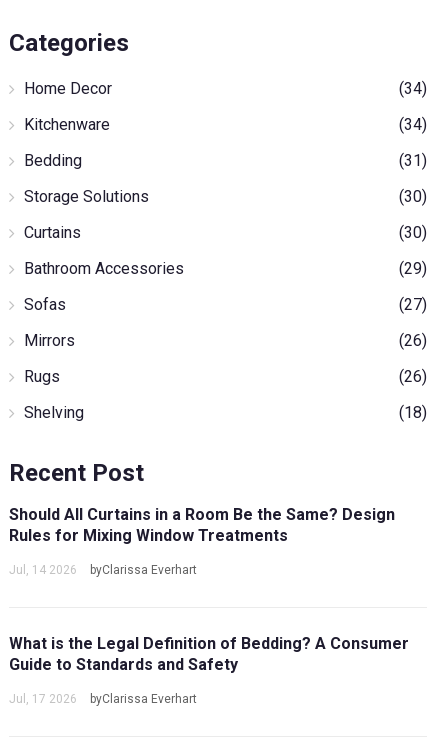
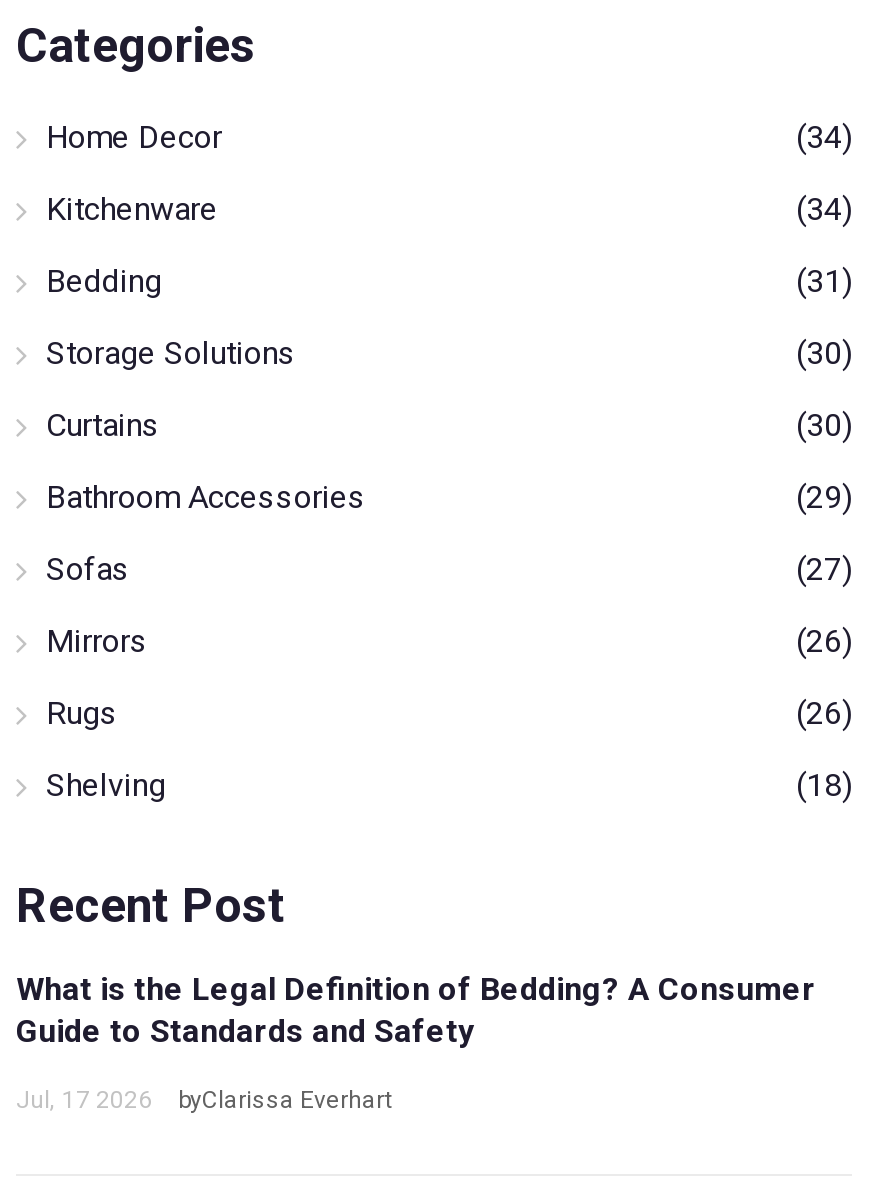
[9,505,395,577] Should All Curtains in a Room Be the Same? Design | Rules for Mixing Window Treatments | Jul, 14 2026 | byClarissa Everhart -> none

